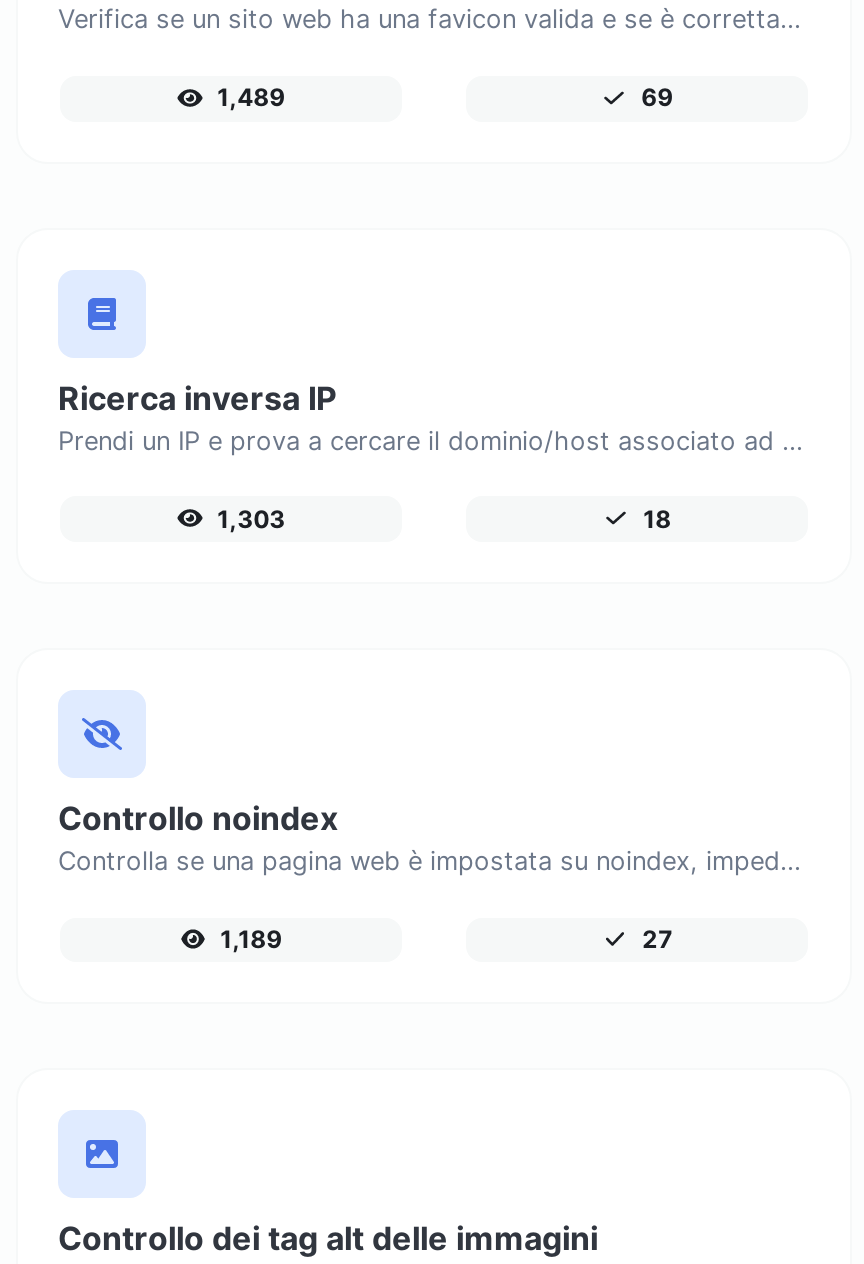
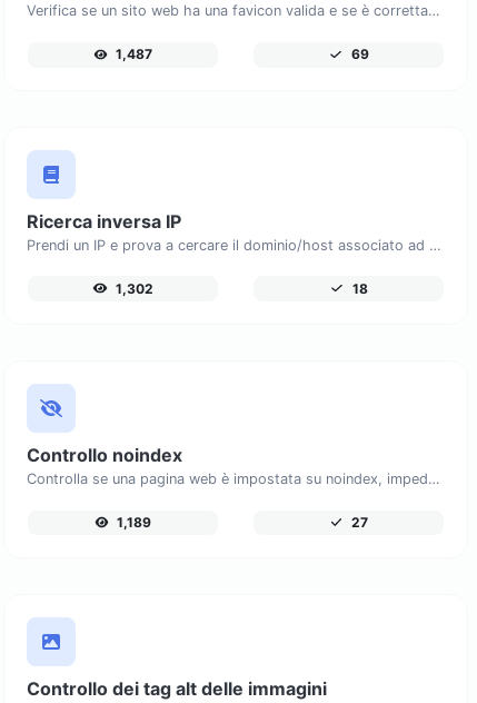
[211,83,285,113] 1,489 -> [112,46,152,63] 1,487
[211,503,285,533] 1,303 -> [112,280,153,297] 1,302

